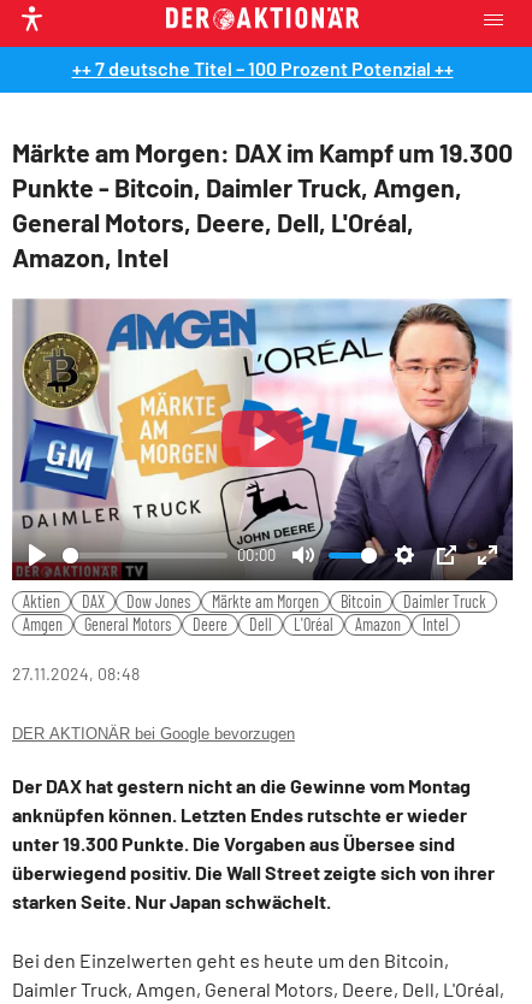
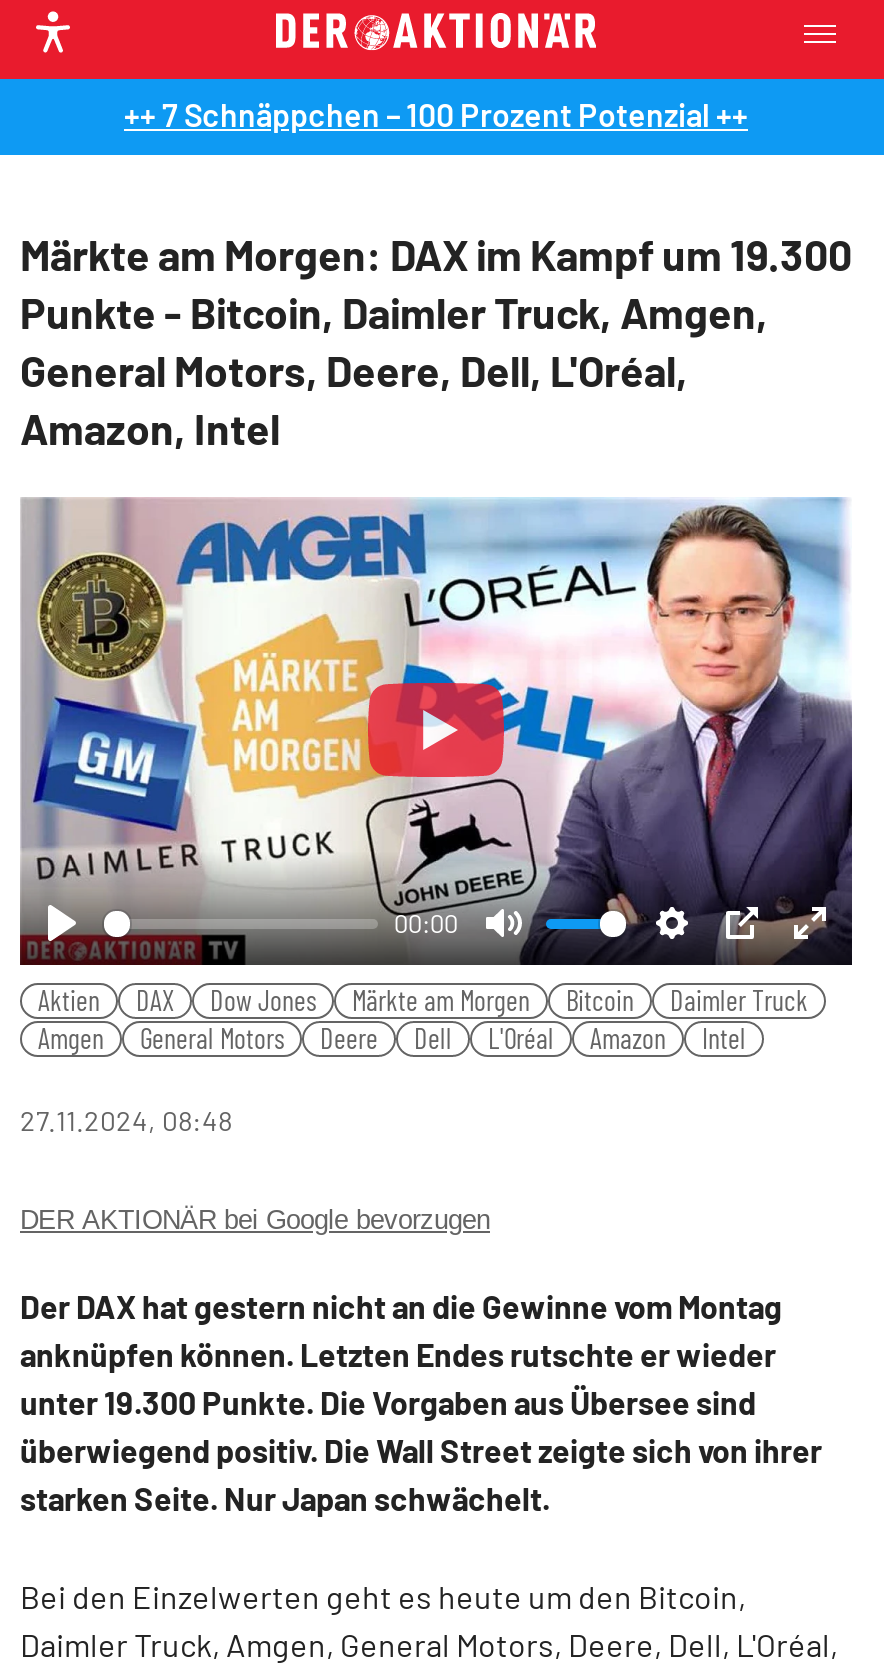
[72,57,453,79] ++ 7 deutsche Titel – 100 Prozent Potenzial ++ -> [124,95,748,133] ++ 7 Schnäppchen – 100 Prozent Potenzial ++

